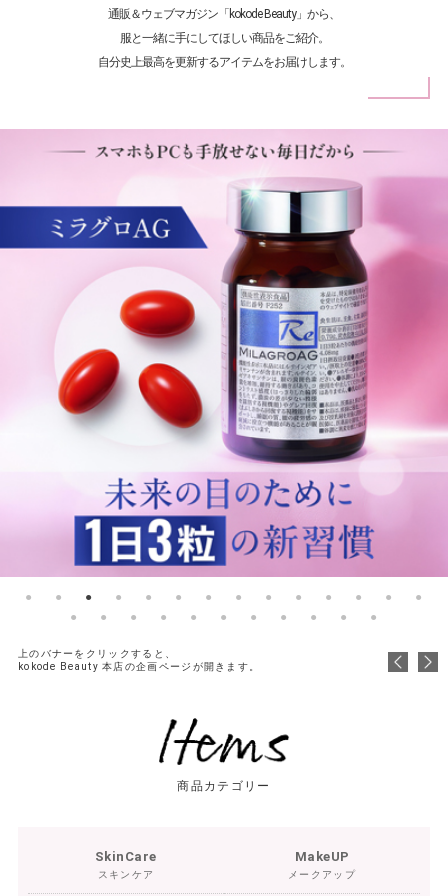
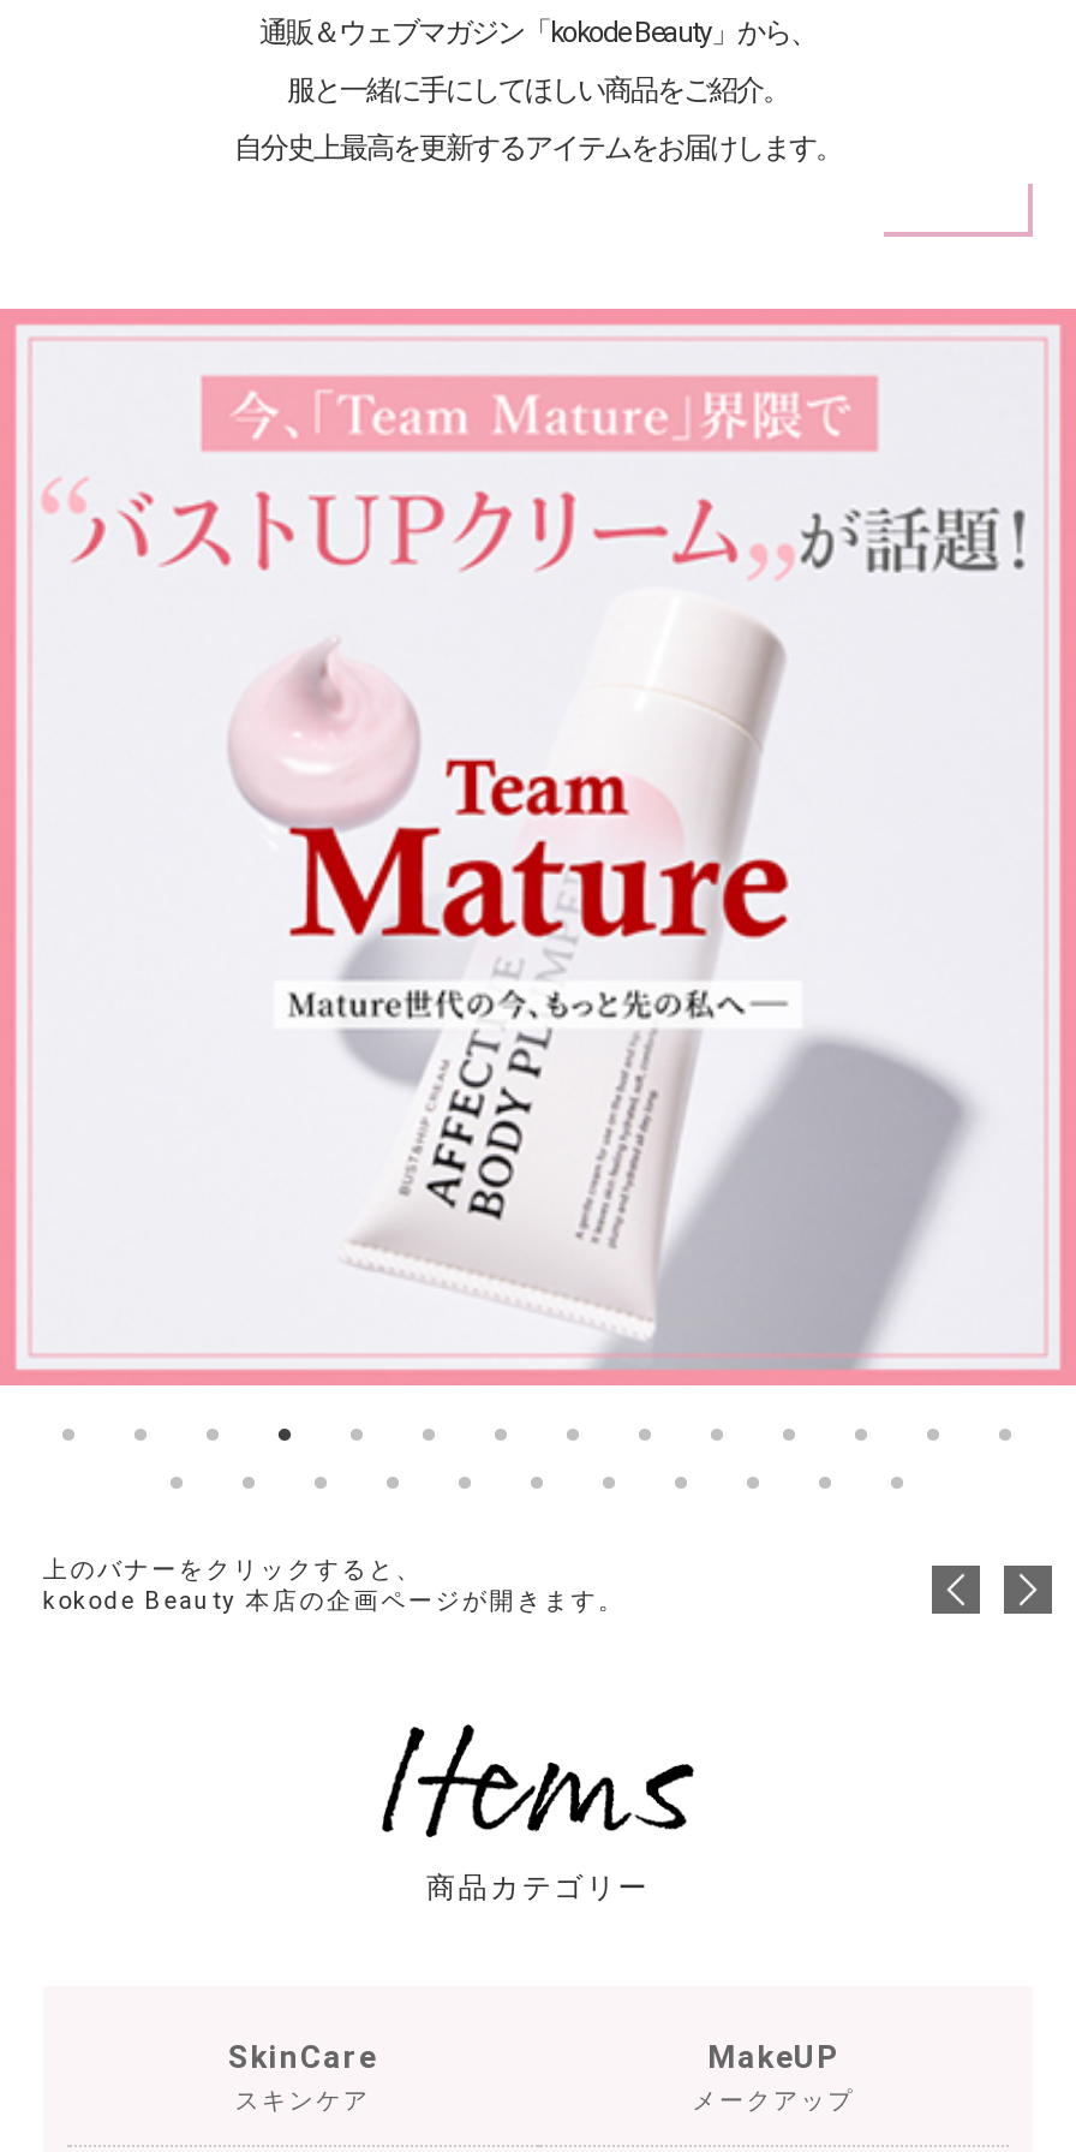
[3,130,445,576] [image] -> [7,309,1069,1385] [image]

